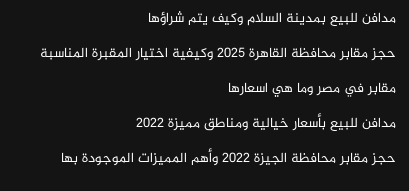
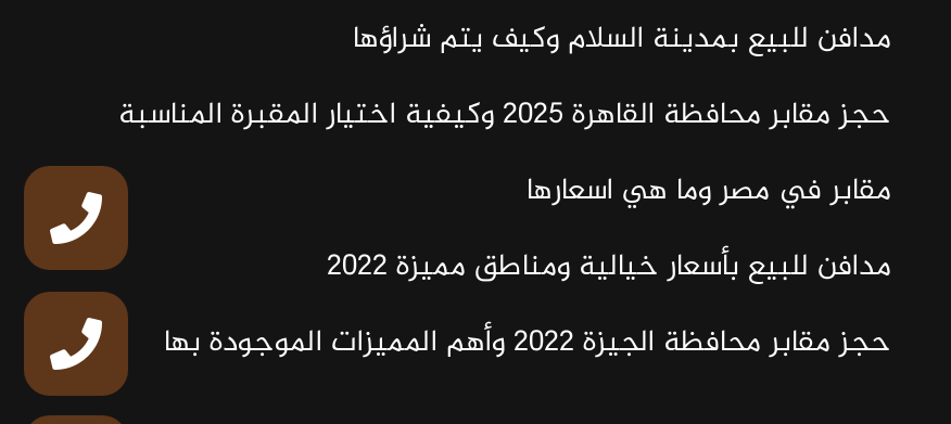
none -> [22,164,130,272] [image]
none -> [22,290,130,398] [image]

